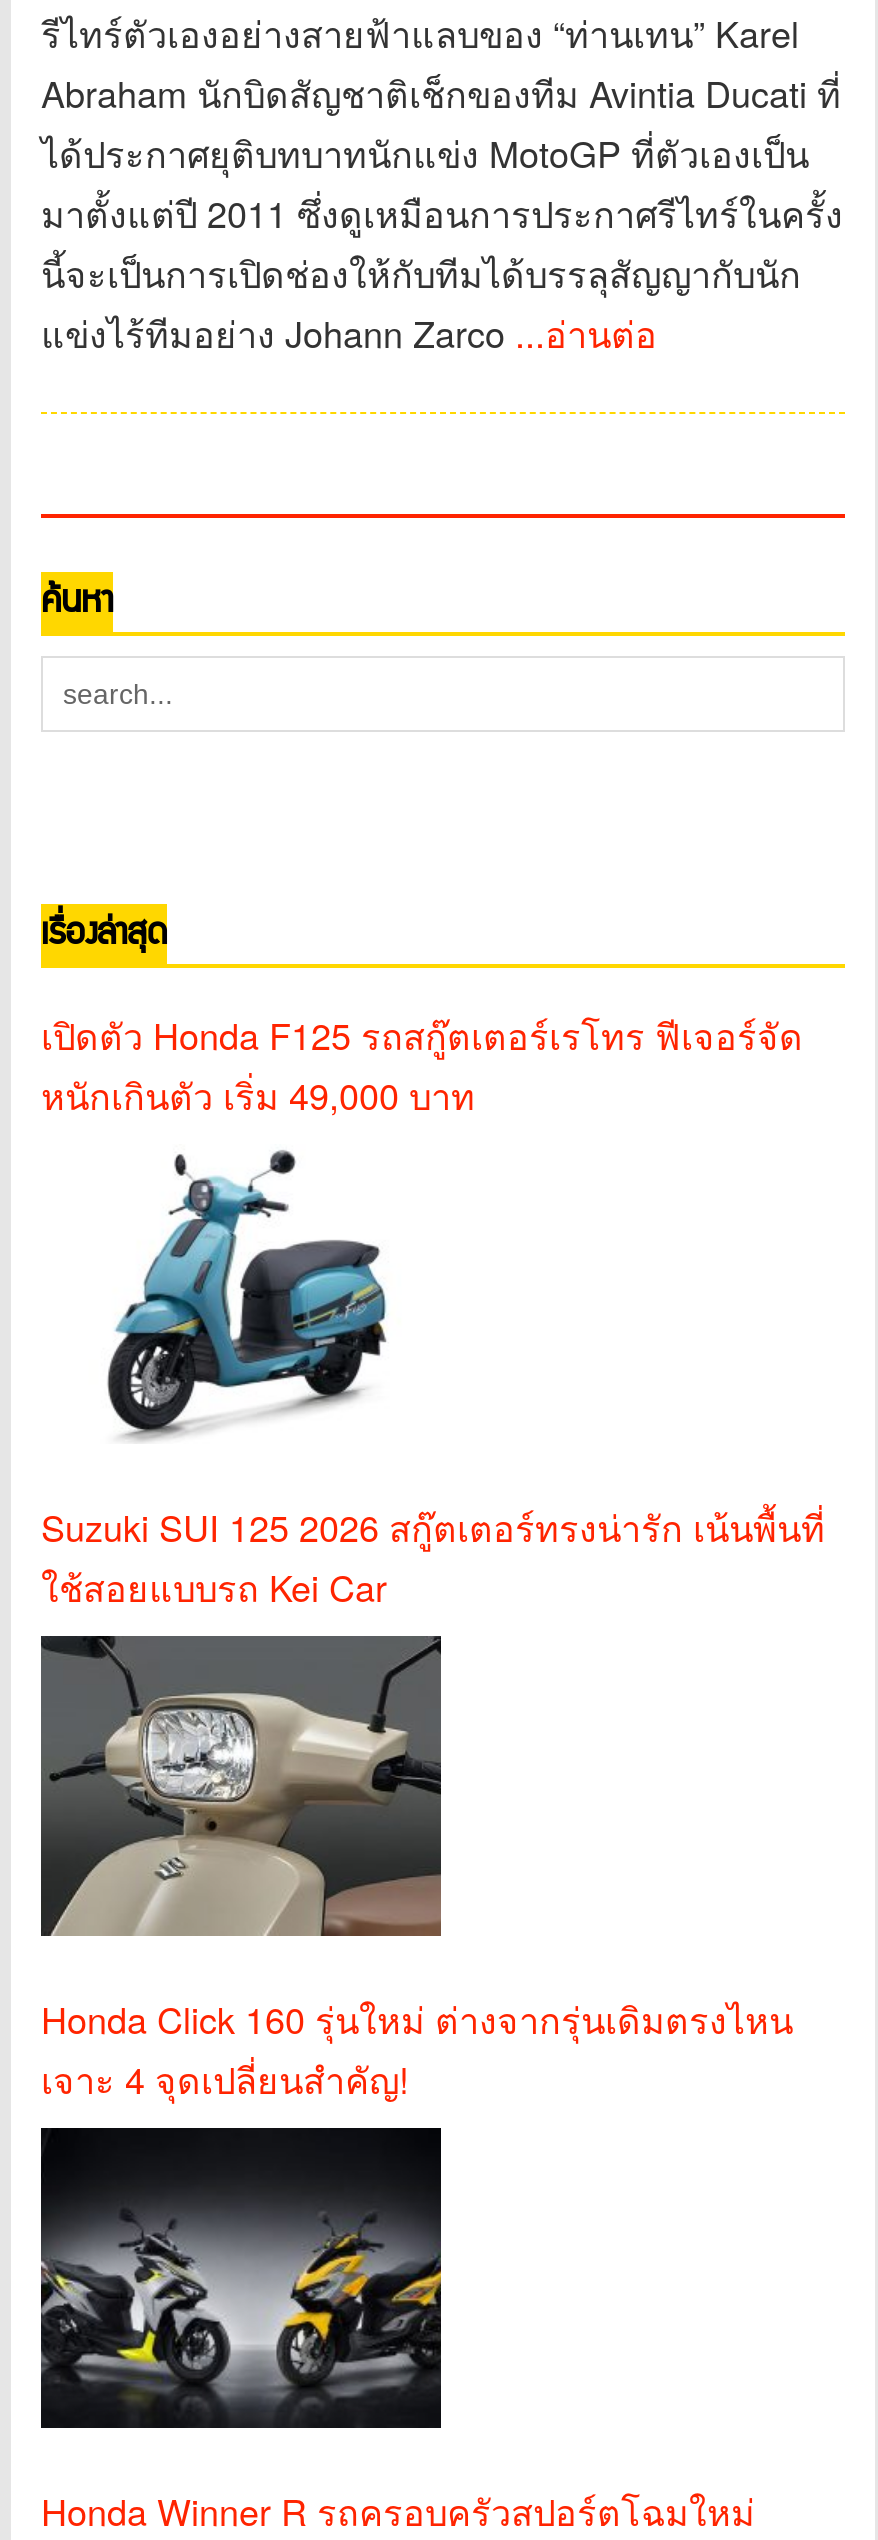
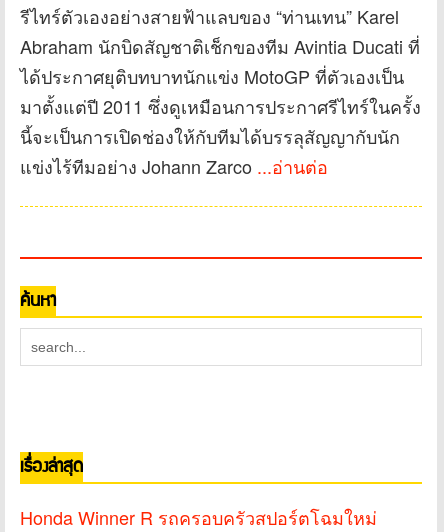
[41,1007,803,1119] เปิดตัว Honda F125 รถสกู๊ตเตอร์เรโทร ฟีเจอร์จัด | หนักเกินตัว เริ่ม 49,000 บาท -> none
[41,1148,825,1611] [image] | Suzuki SUI 125 2026 สกู๊ตเตอร์ทรงน่ารัก เน้นพื้นที่ | ใช้สอยแบบรถ Kei Car -> none
[39,1634,793,2103] [image] | Honda Click 160 รุ่นใหม่ ต่างจากรุ่นเดิมตรงไหน | เจาะ 4 จุดเปลี่ยนสำคัญ! -> none
[39,2126,443,2430] [image] -> none

